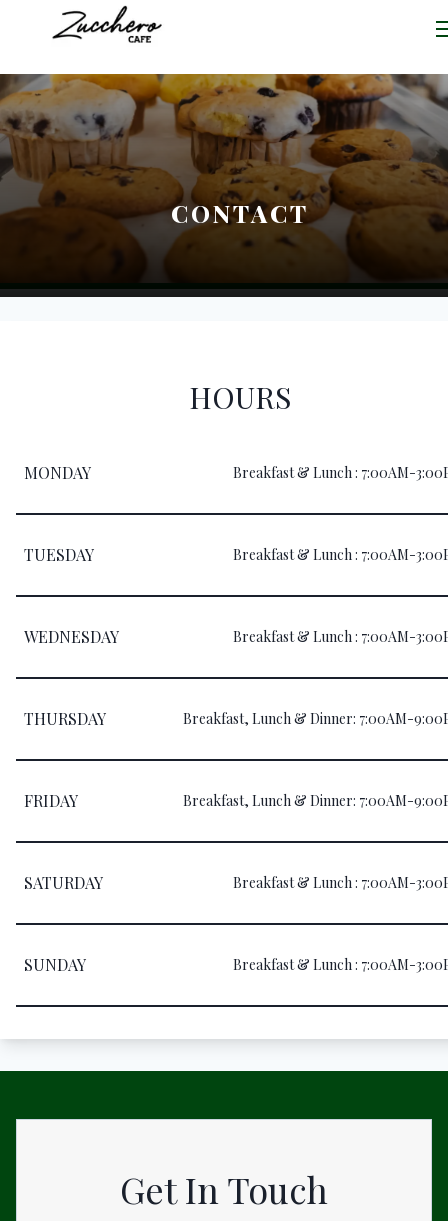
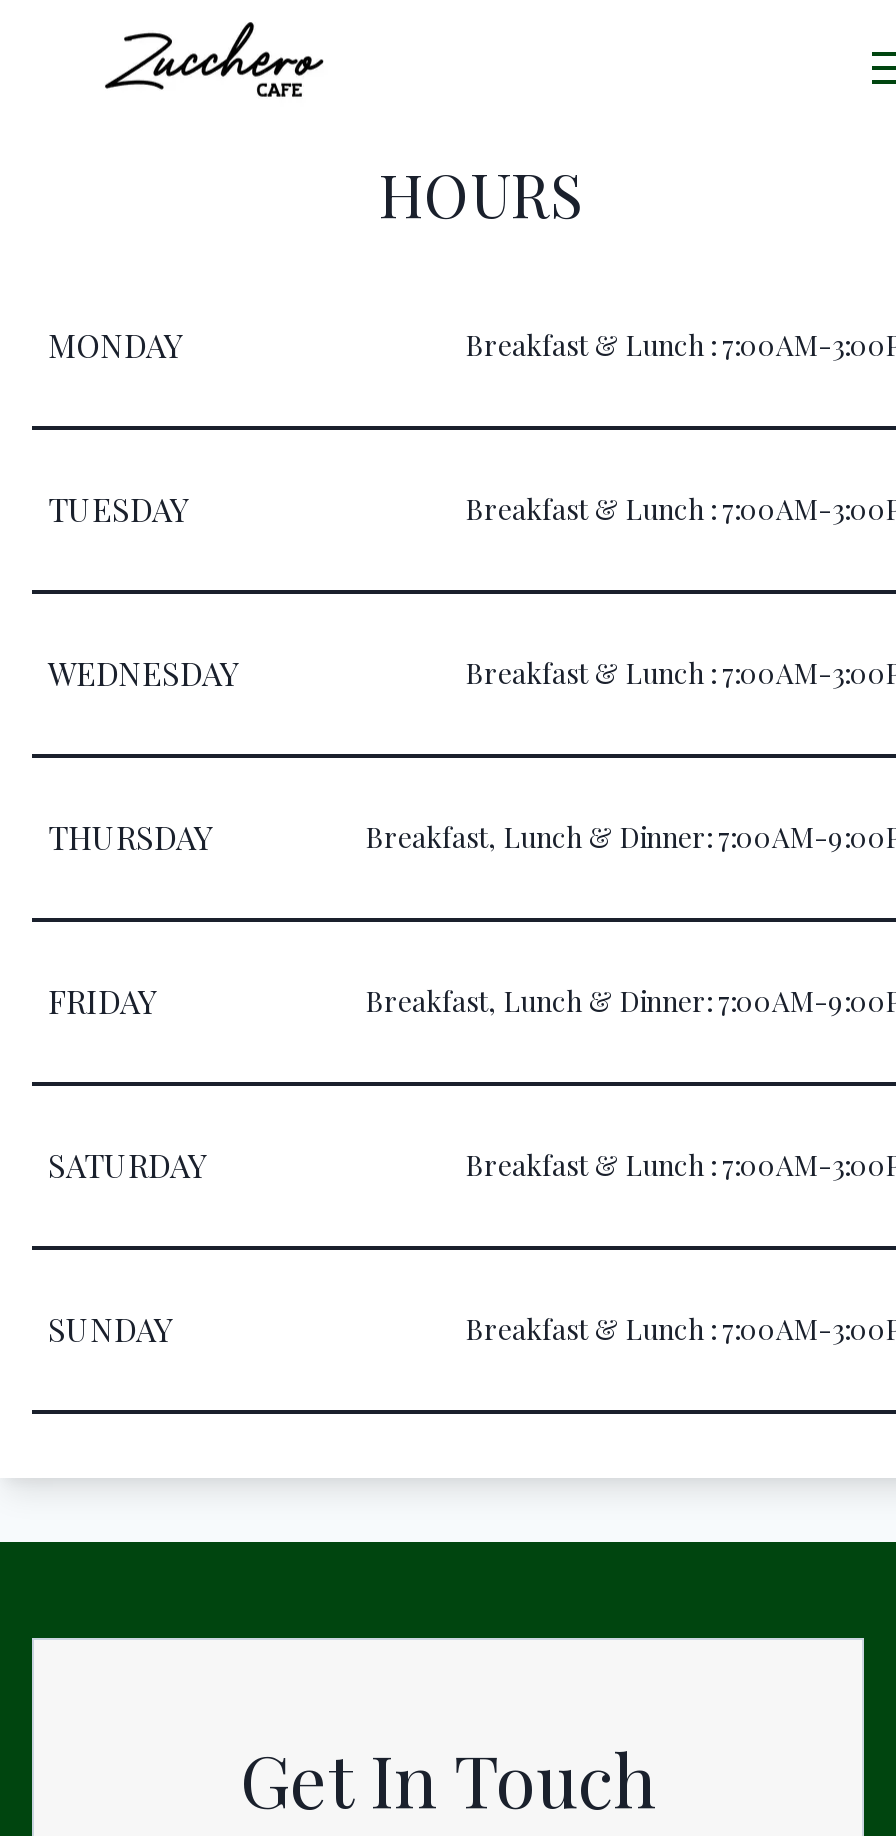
[3,73,445,298] [image] | CONTACT -> none

